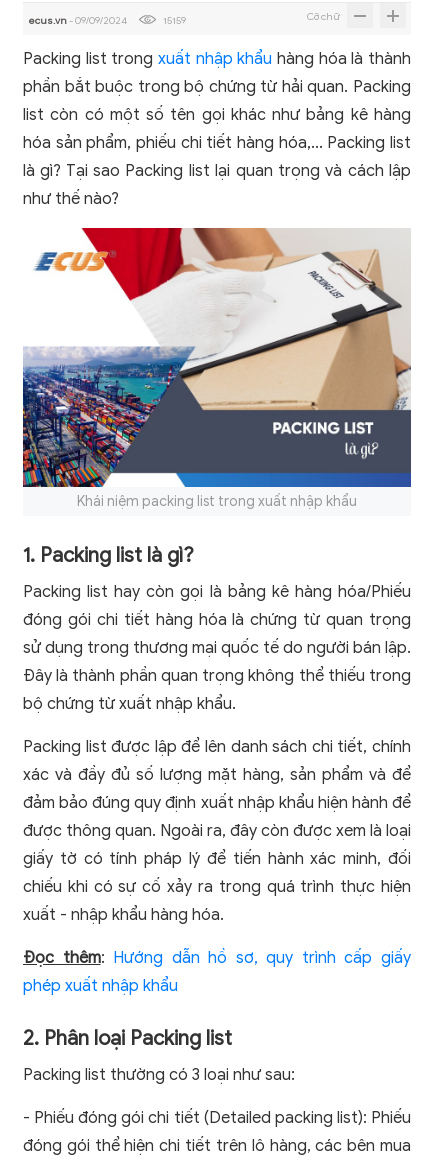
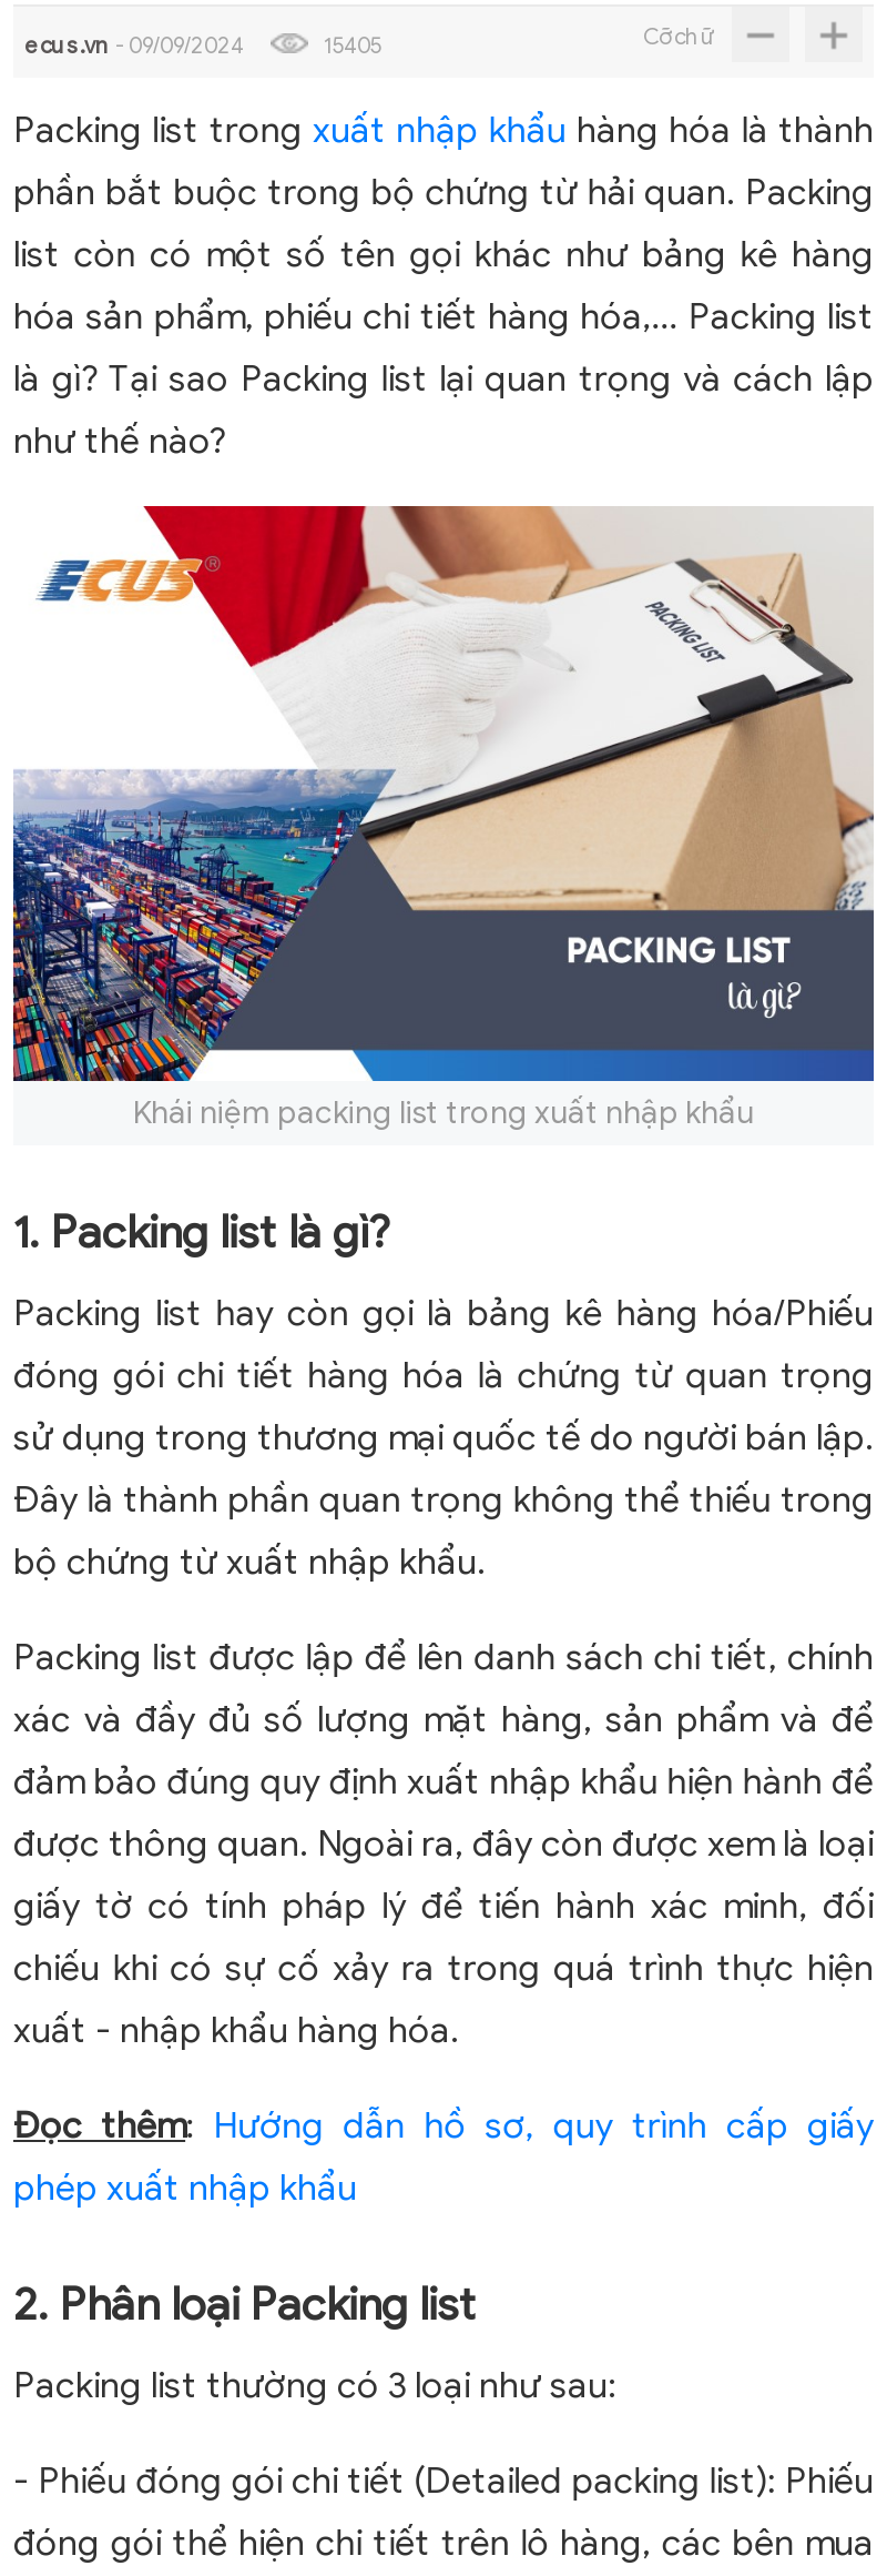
[163,14,186,27] 15159 -> [324,31,381,60] 15405

